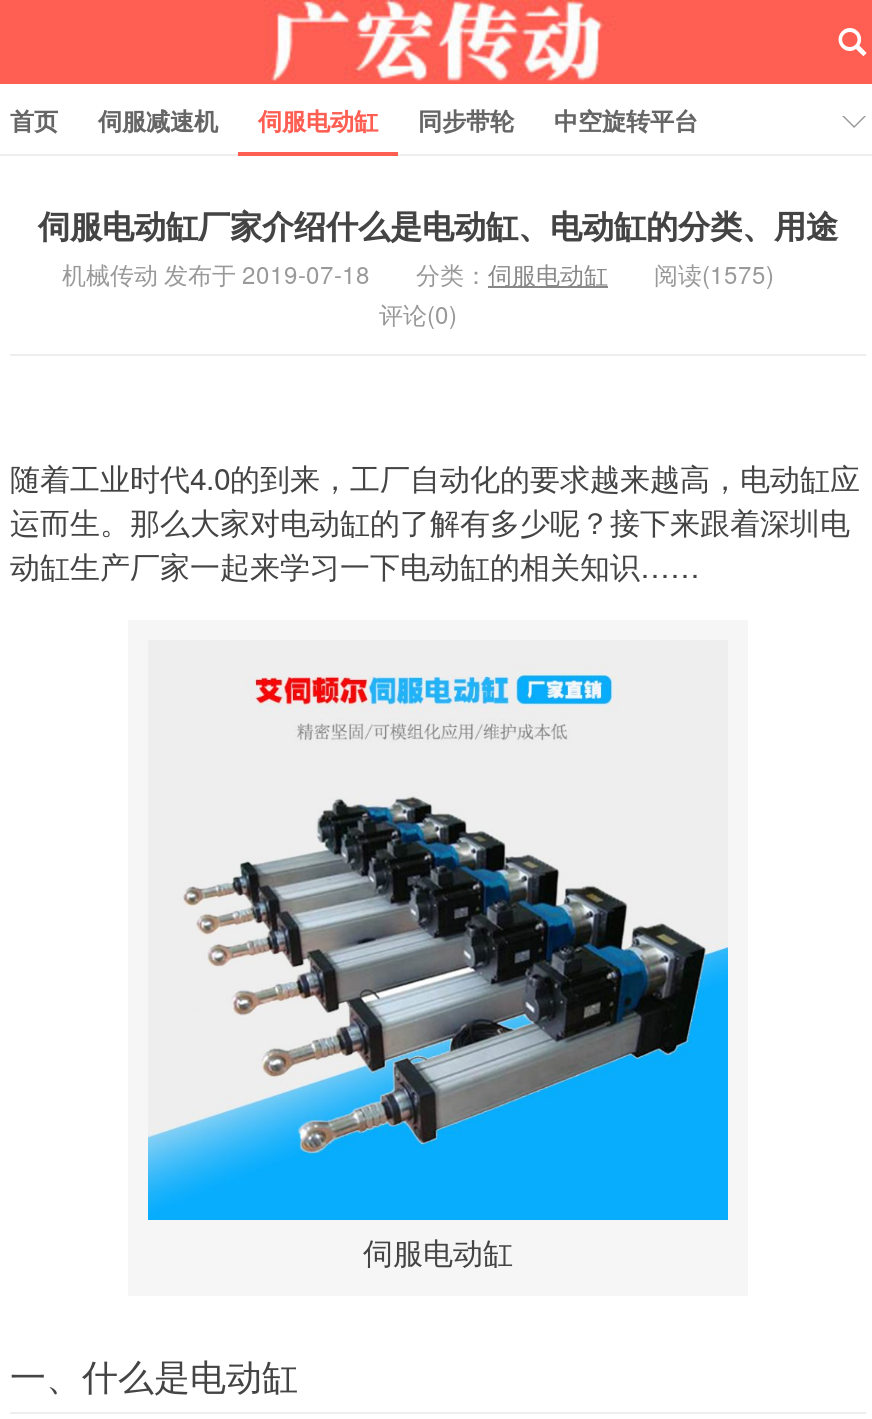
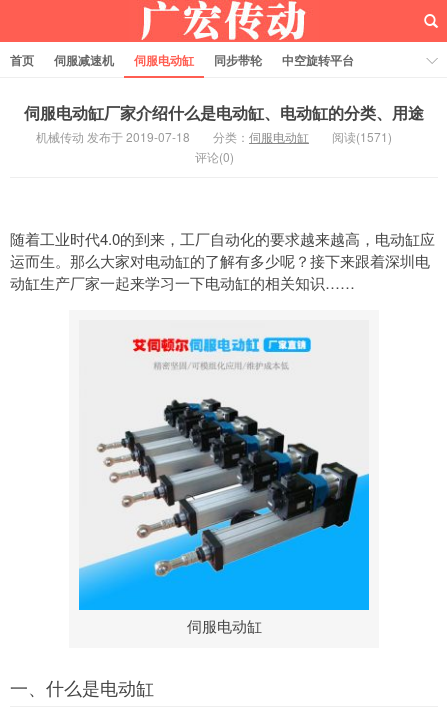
[62,256,774,290] 机械传动 发布于 2019-07-18 分类：伺服电动缸 阅读(1575) -> [36,128,392,145] 机械传动 发布于 2019-07-18 分类：伺服电动缸 阅读(1571)

